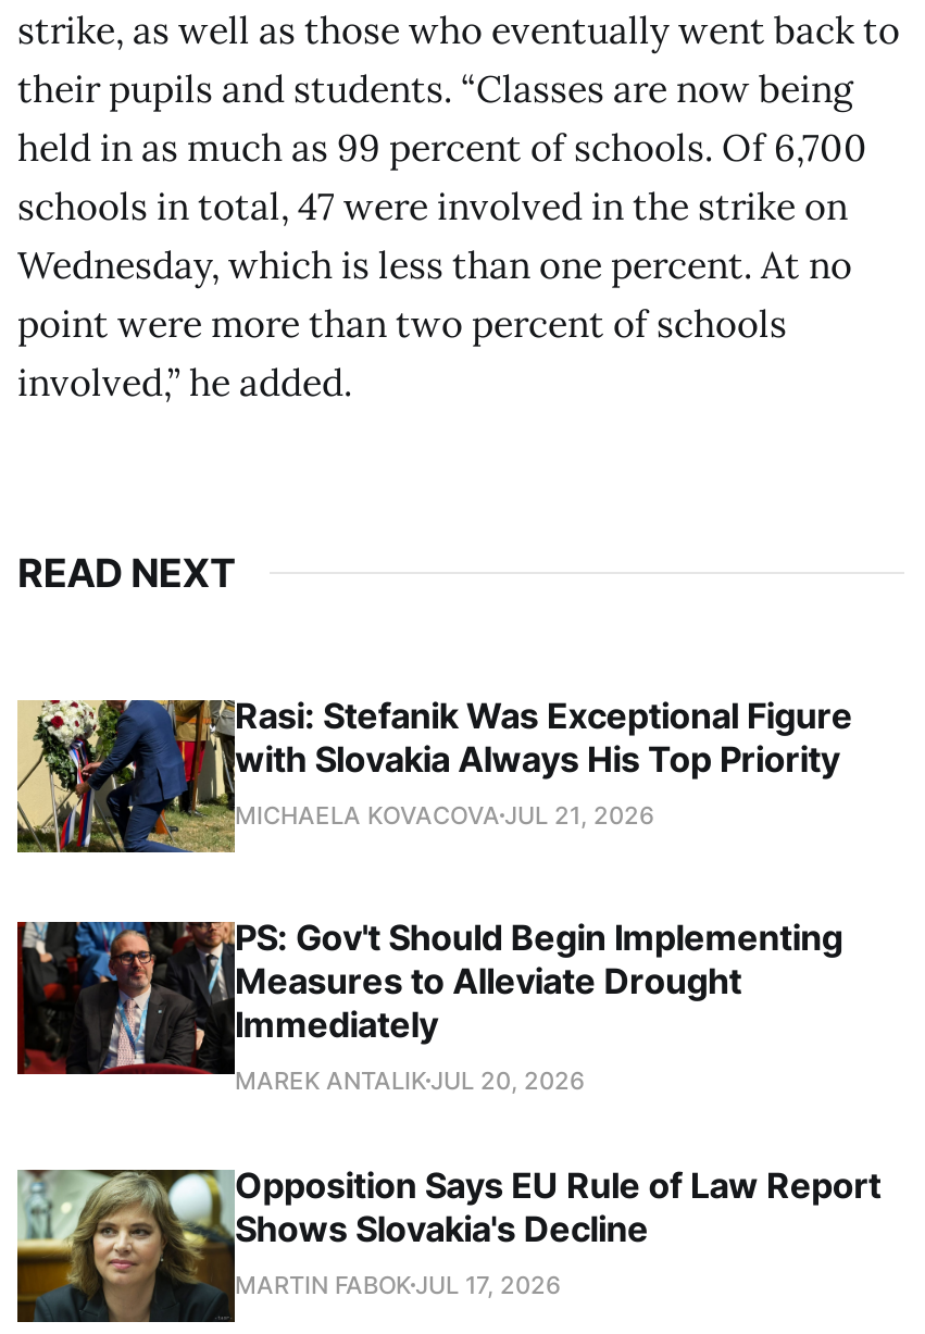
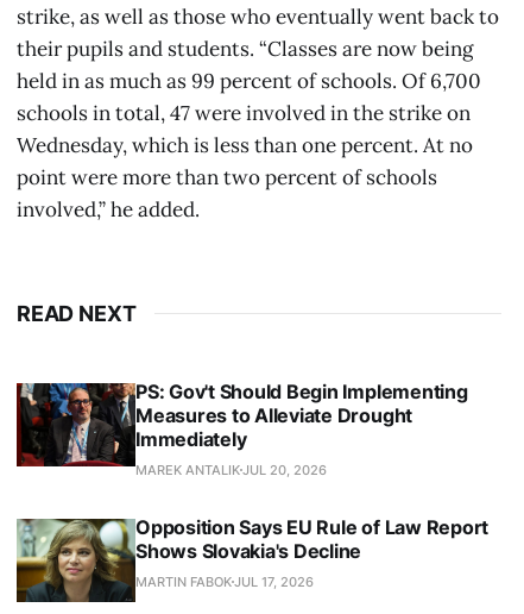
[15,693,852,855] [image] | Rasi: Stefanik Was Exceptional Figure | with Slovakia Always His Top Priority | MICHAELA KOVACOVA JUL 21, 2026 -> none

